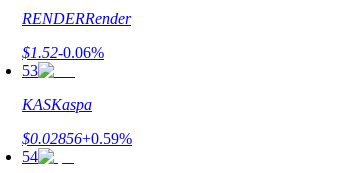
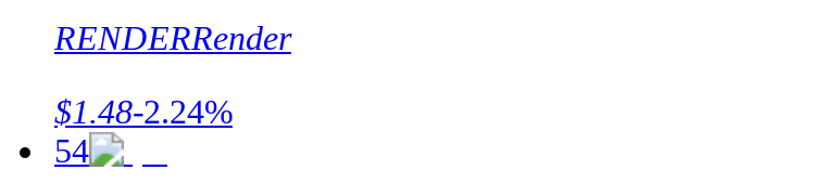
[22,43,132,146] $1.52-0.06% | 53 | KASKaspa | $0.02856+0.59% -> [54,92,233,129] $1.48-2.24%

